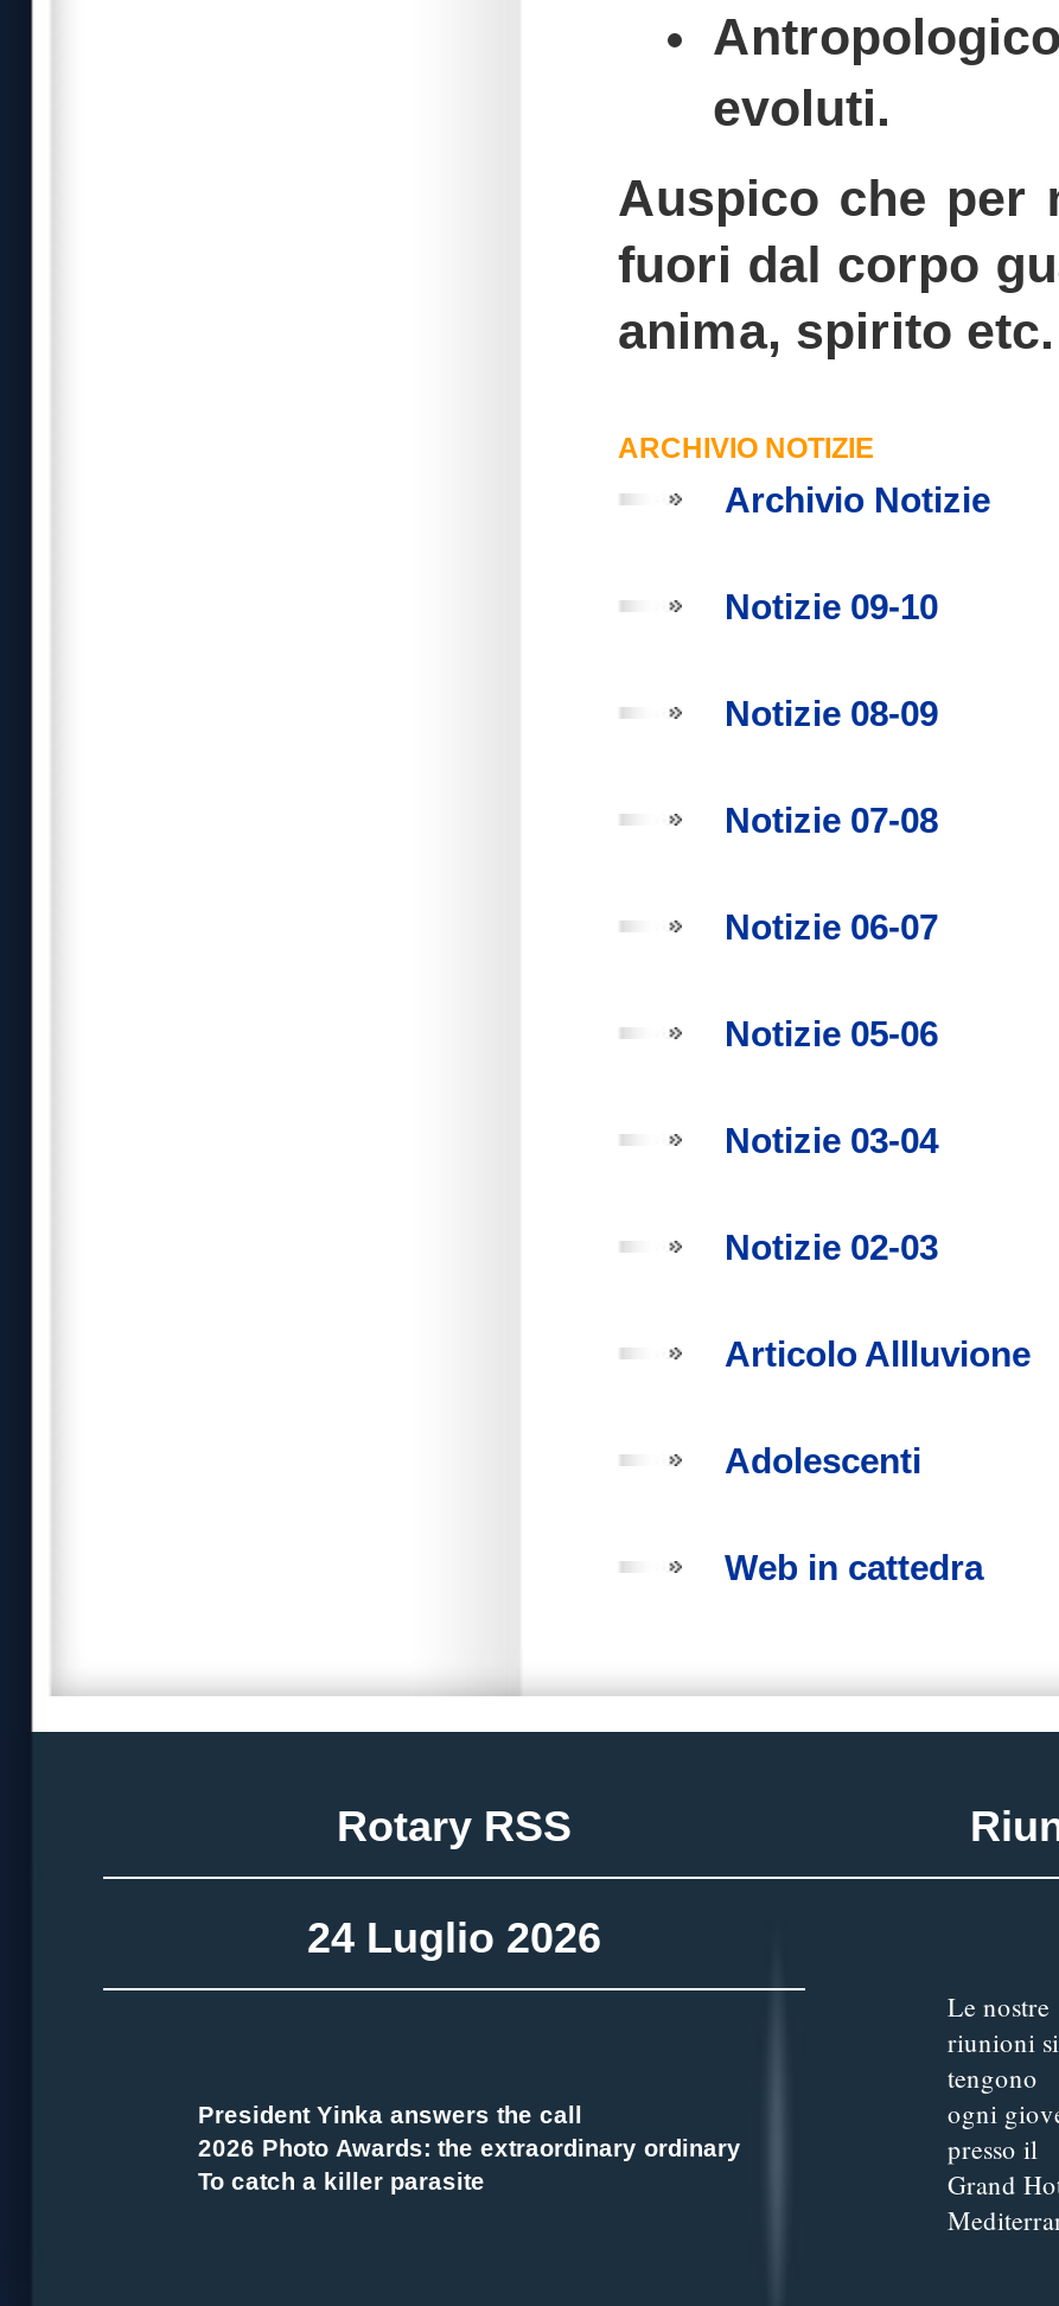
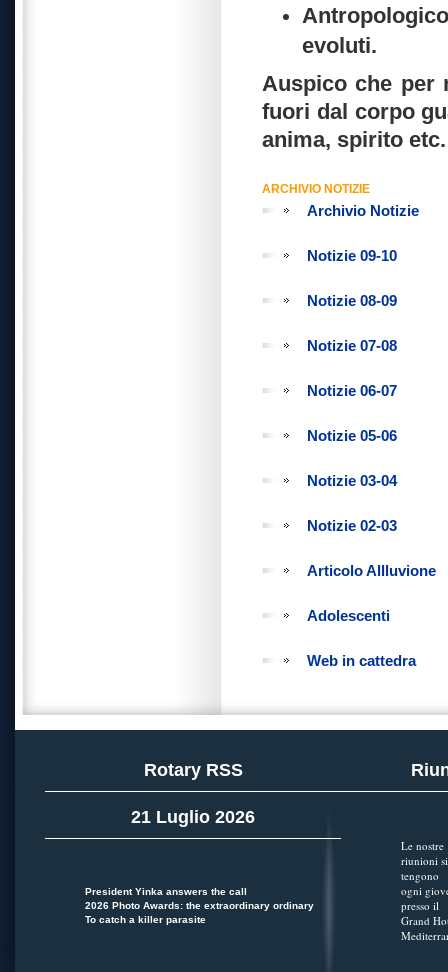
[307,1914,601,1962] 24 Luglio 2026 -> [131,807,255,827] 21 Luglio 2026

